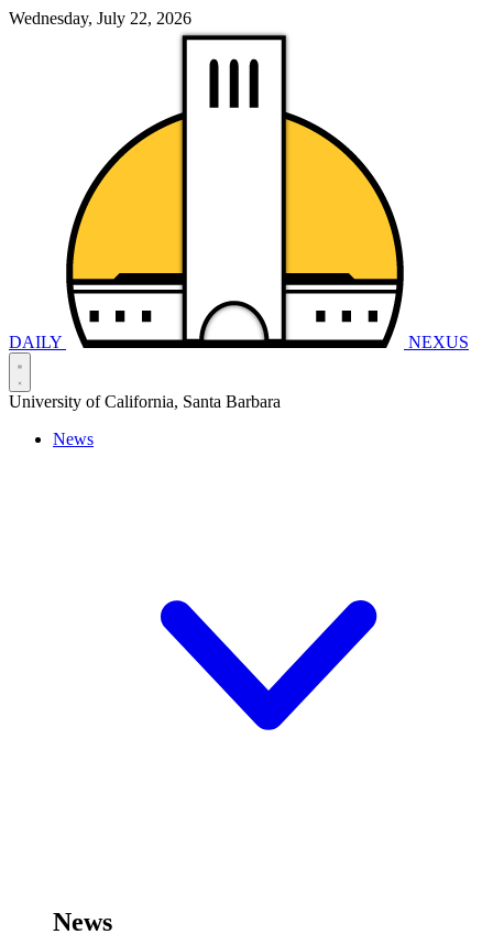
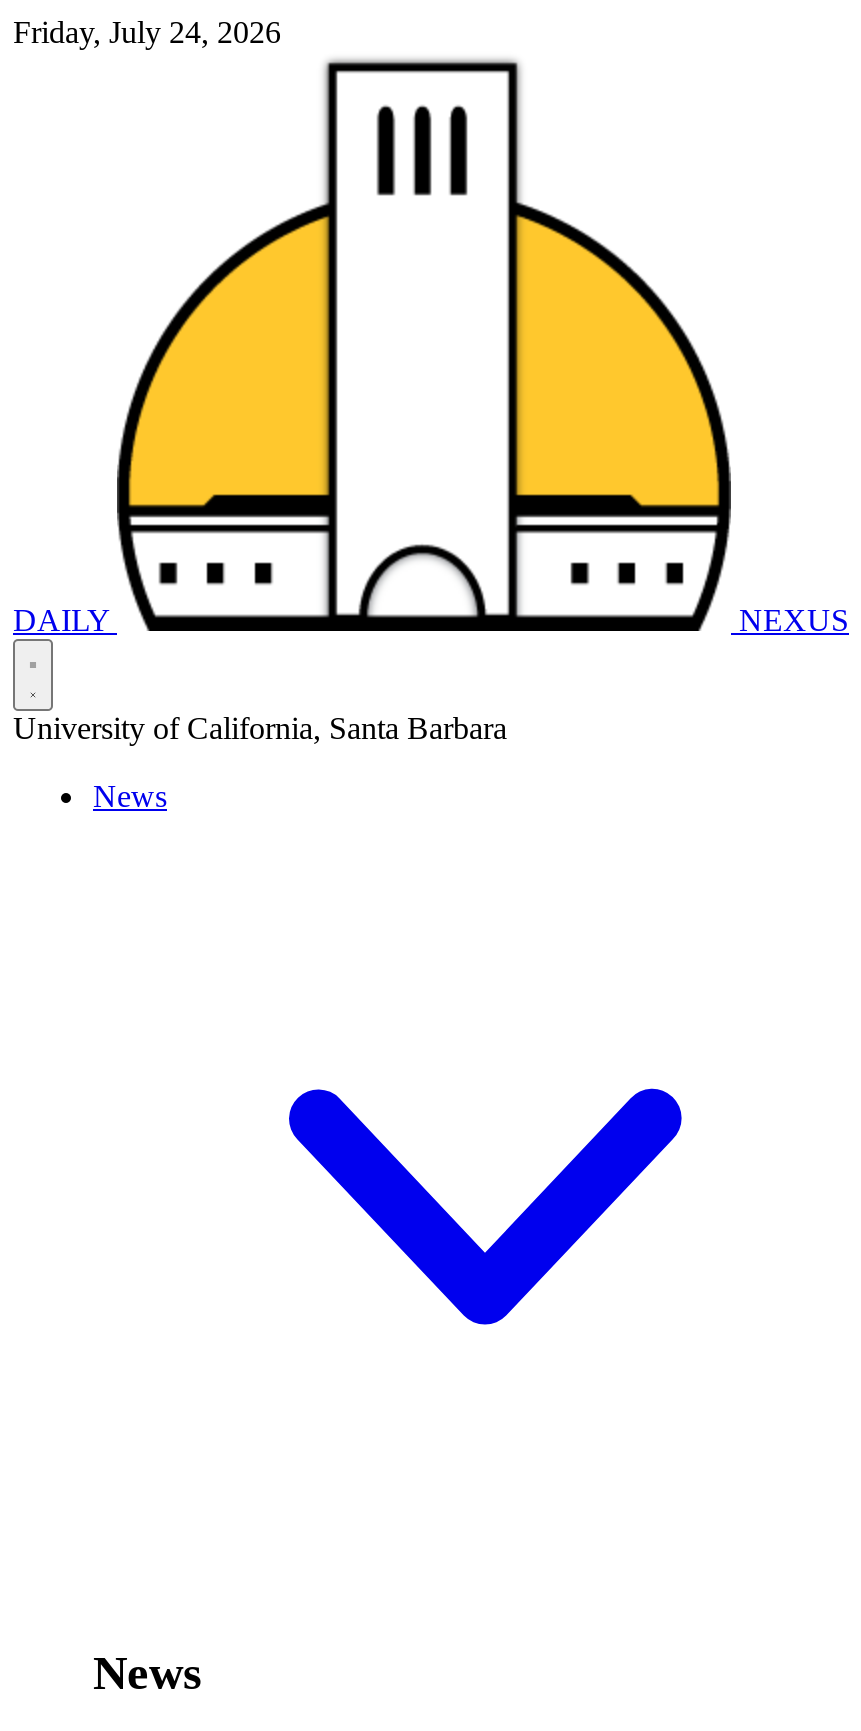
[9,9,191,28] Wednesday, July 22, 2026 -> [13,15,281,49] Friday, July 24, 2026

